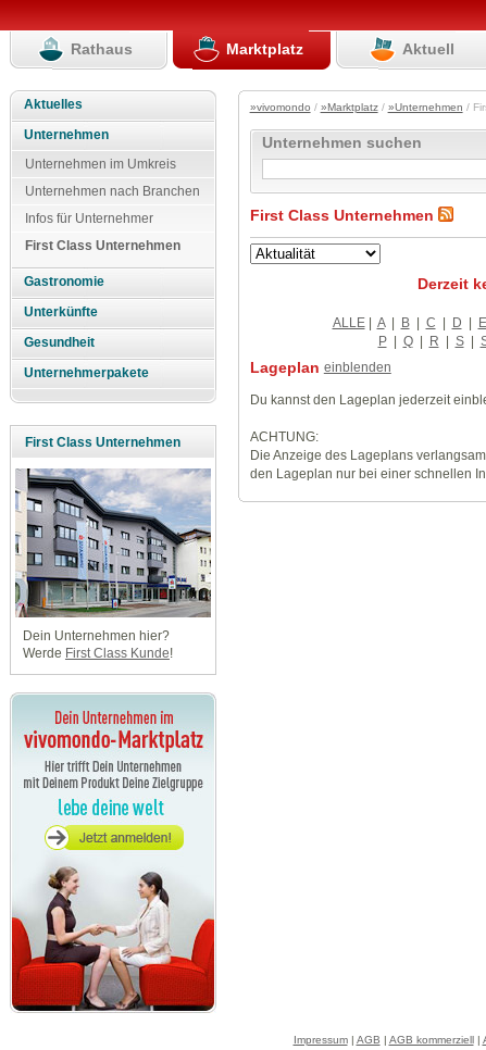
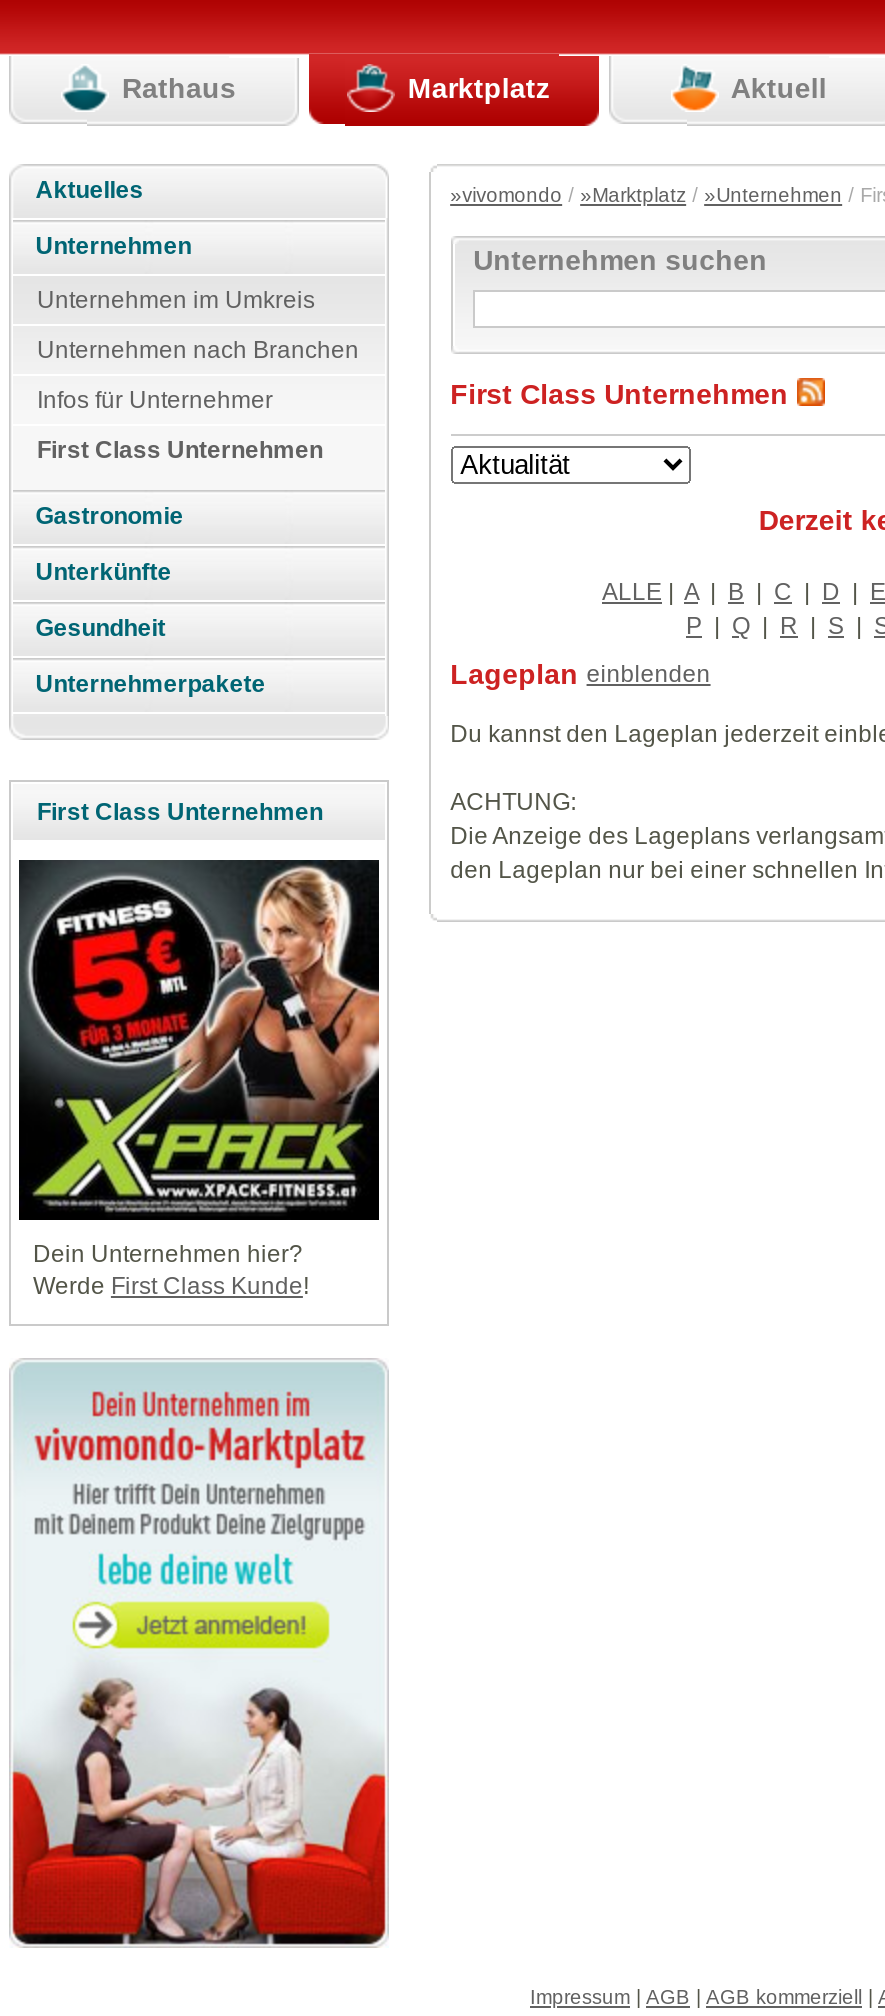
[14,468,212,618] [image] -> [17,858,381,1222] [image]

